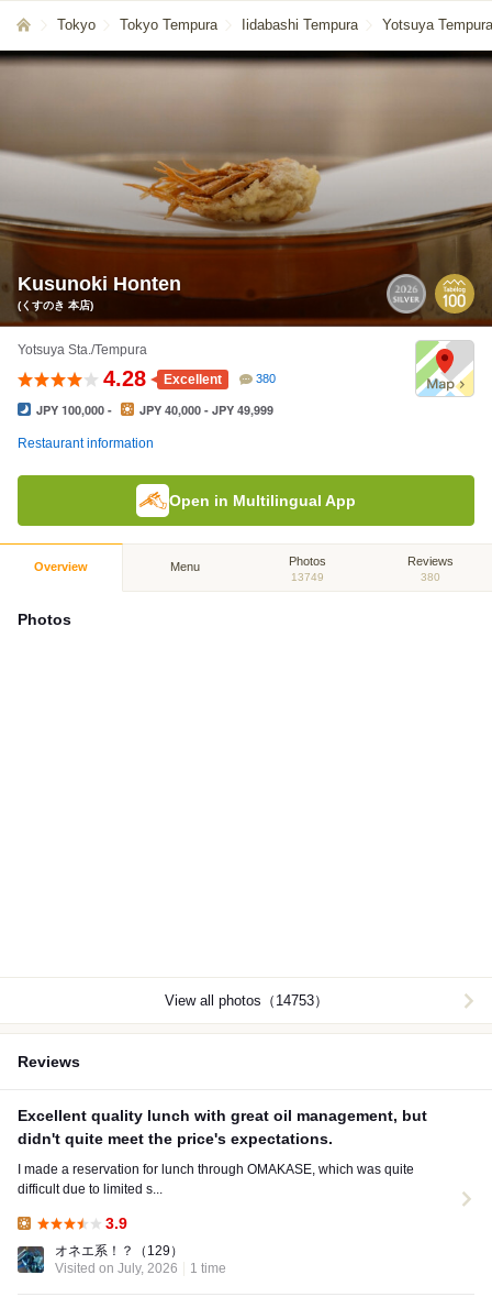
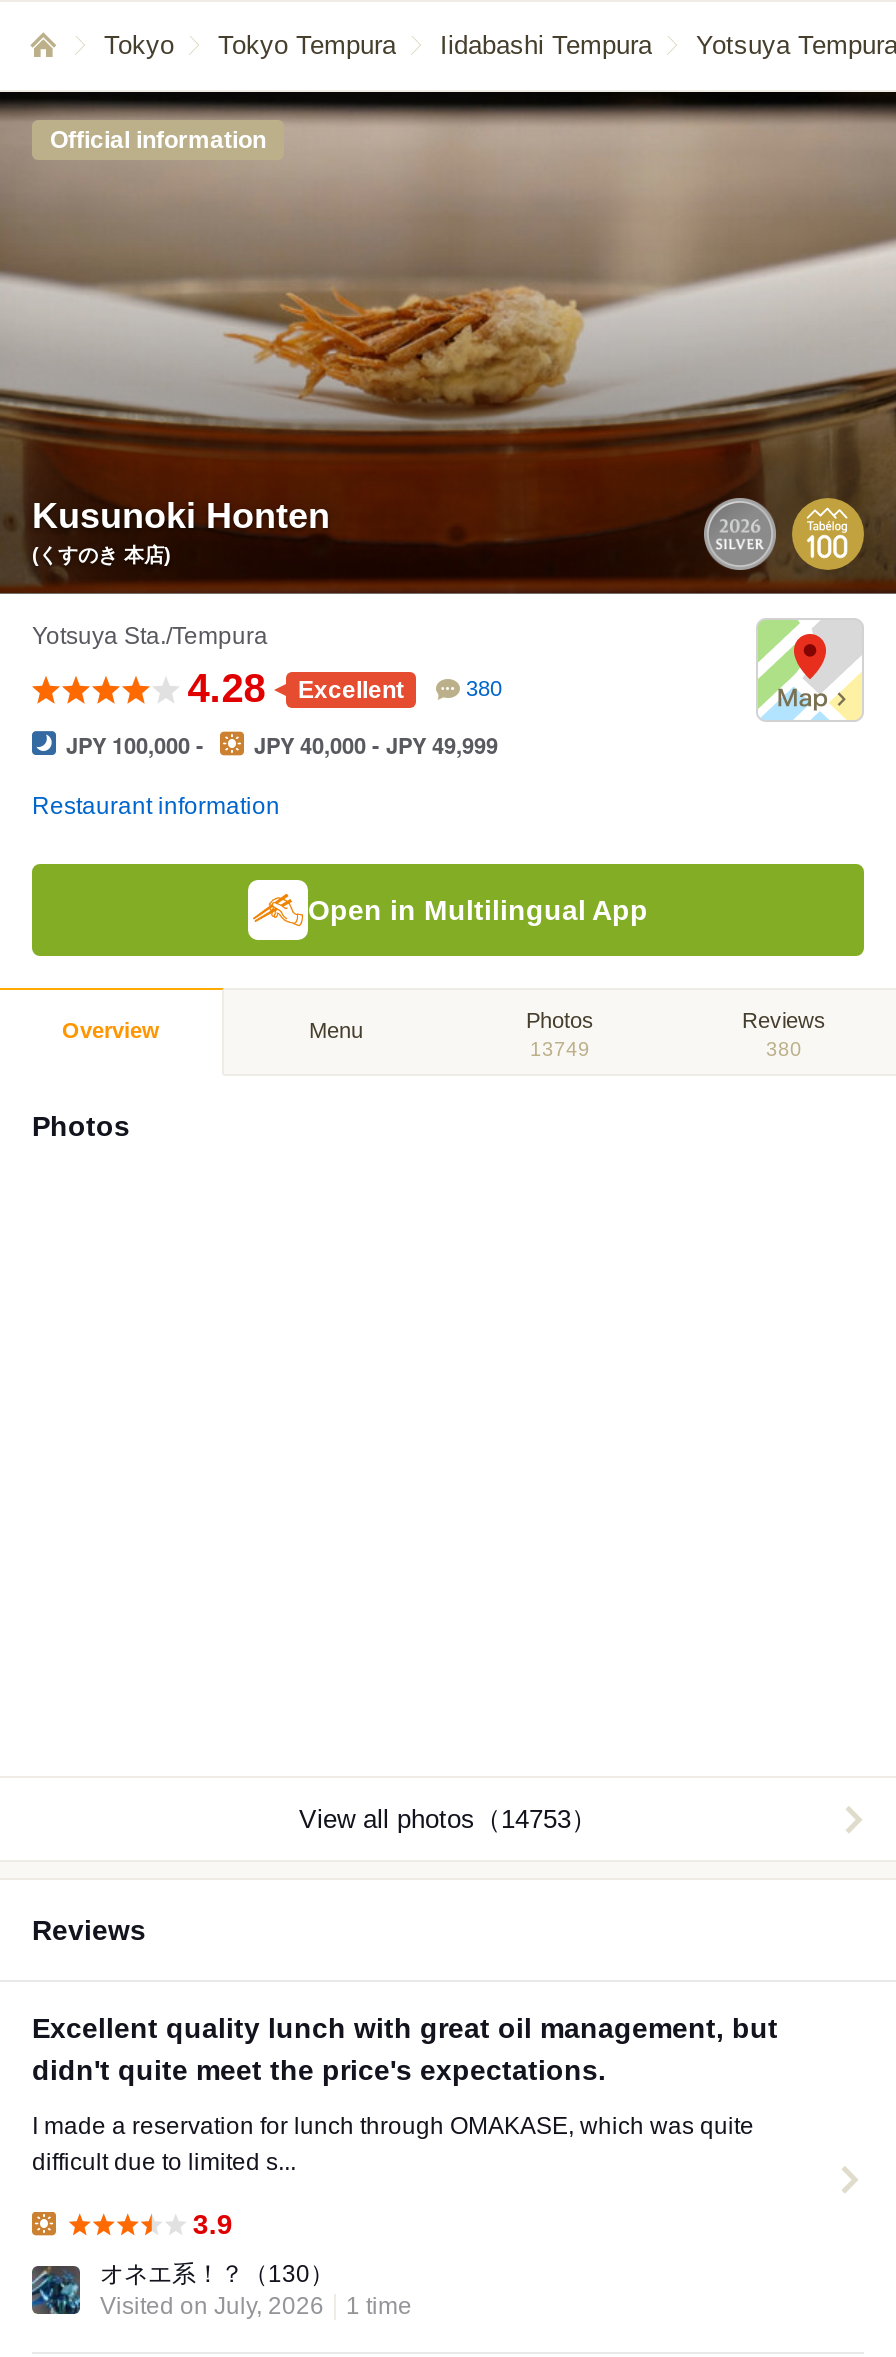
none -> [50,127,266,155] Official information
[55,1243,183,1259] オネエ系！？（129） -> [100,2260,334,2288] オネエ系！？（130）

